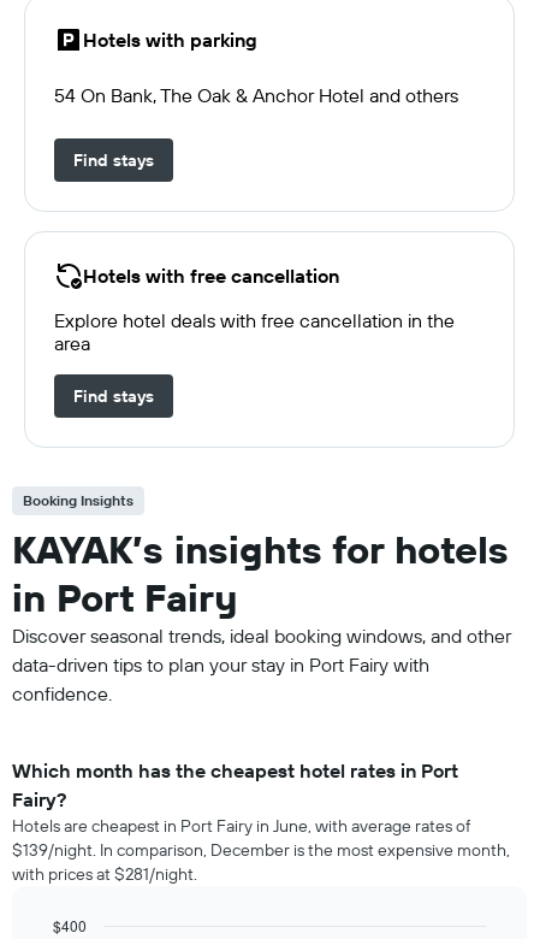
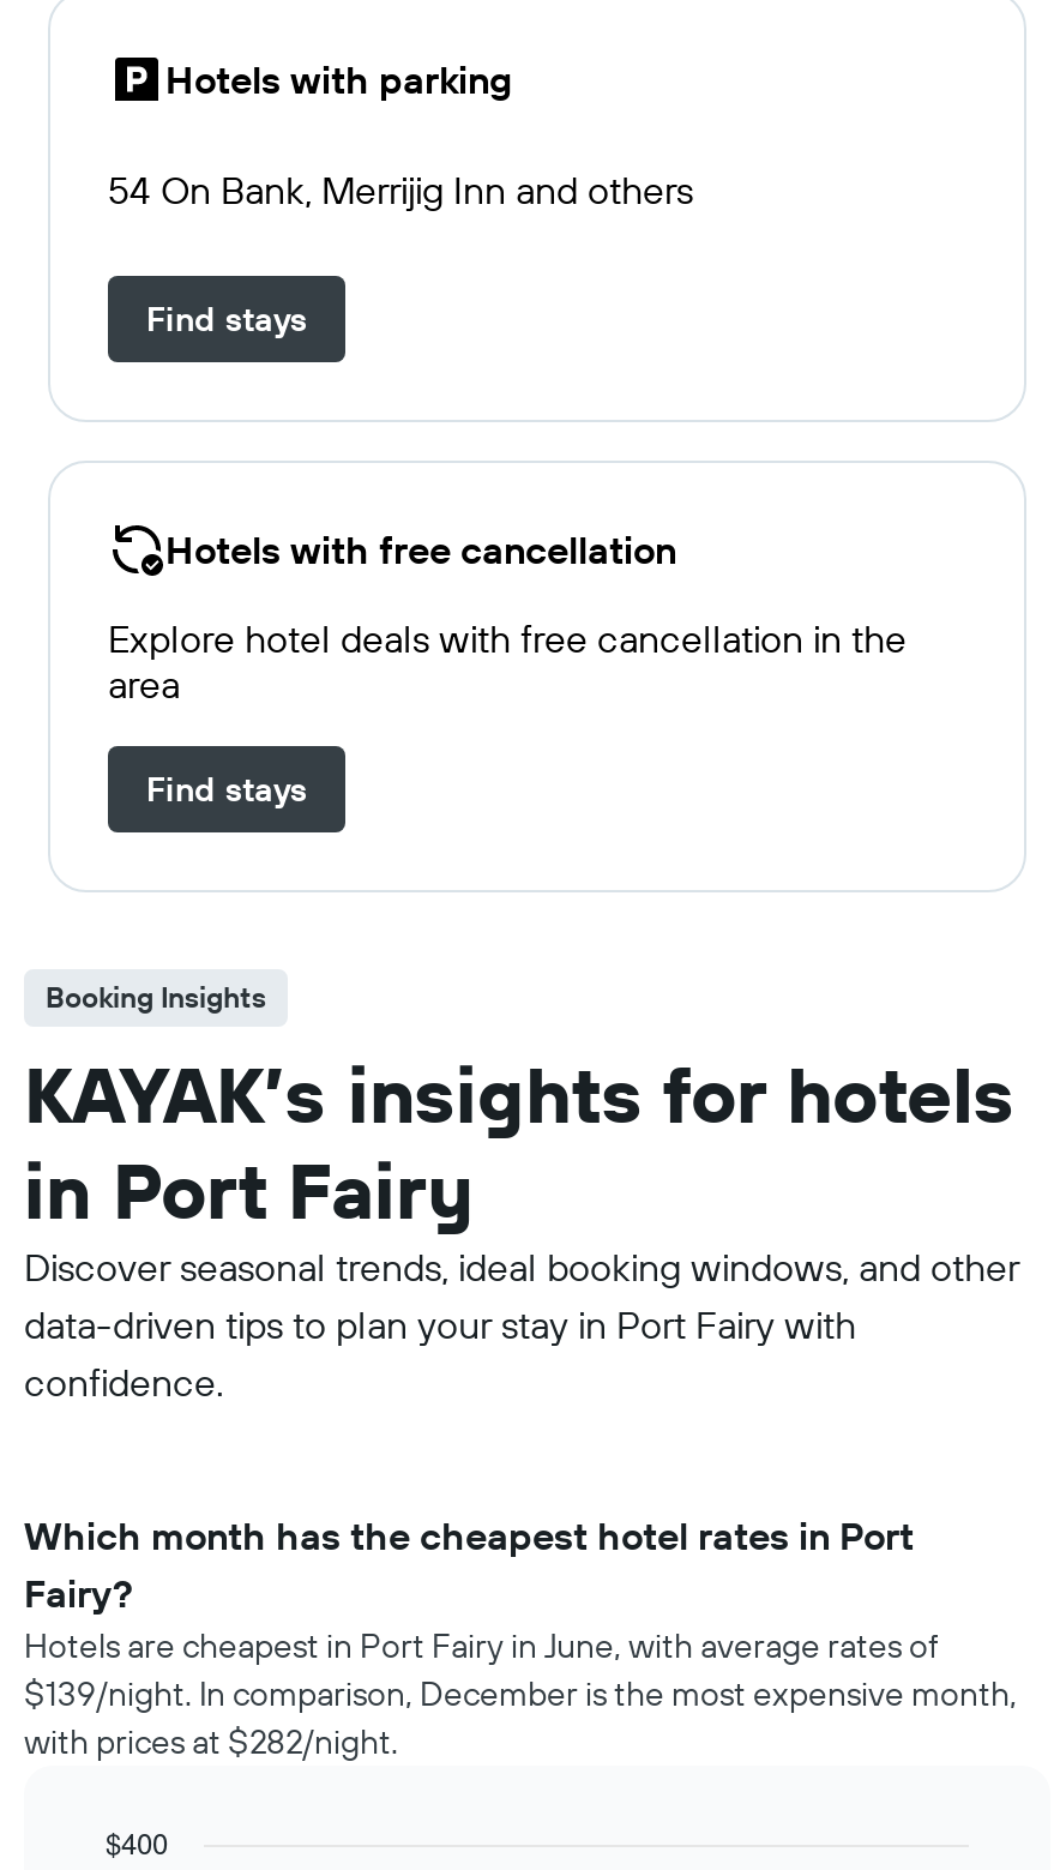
[54,83,458,107] 54 On Bank, The Oak & Anchor Hotel and others -> [108,166,693,214] 54 On Bank, Merrijig Inn and others
[12,863,197,884] with prices at $281/night. -> [24,1719,398,1762] with prices at $282/night.

